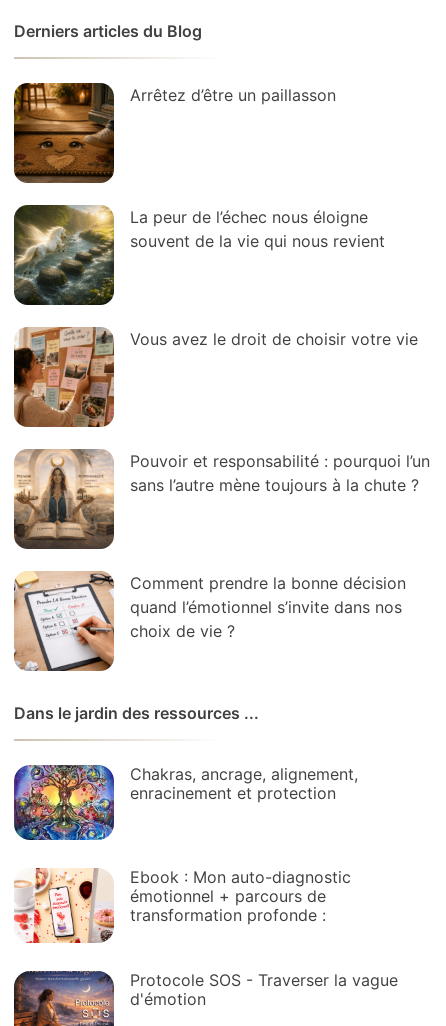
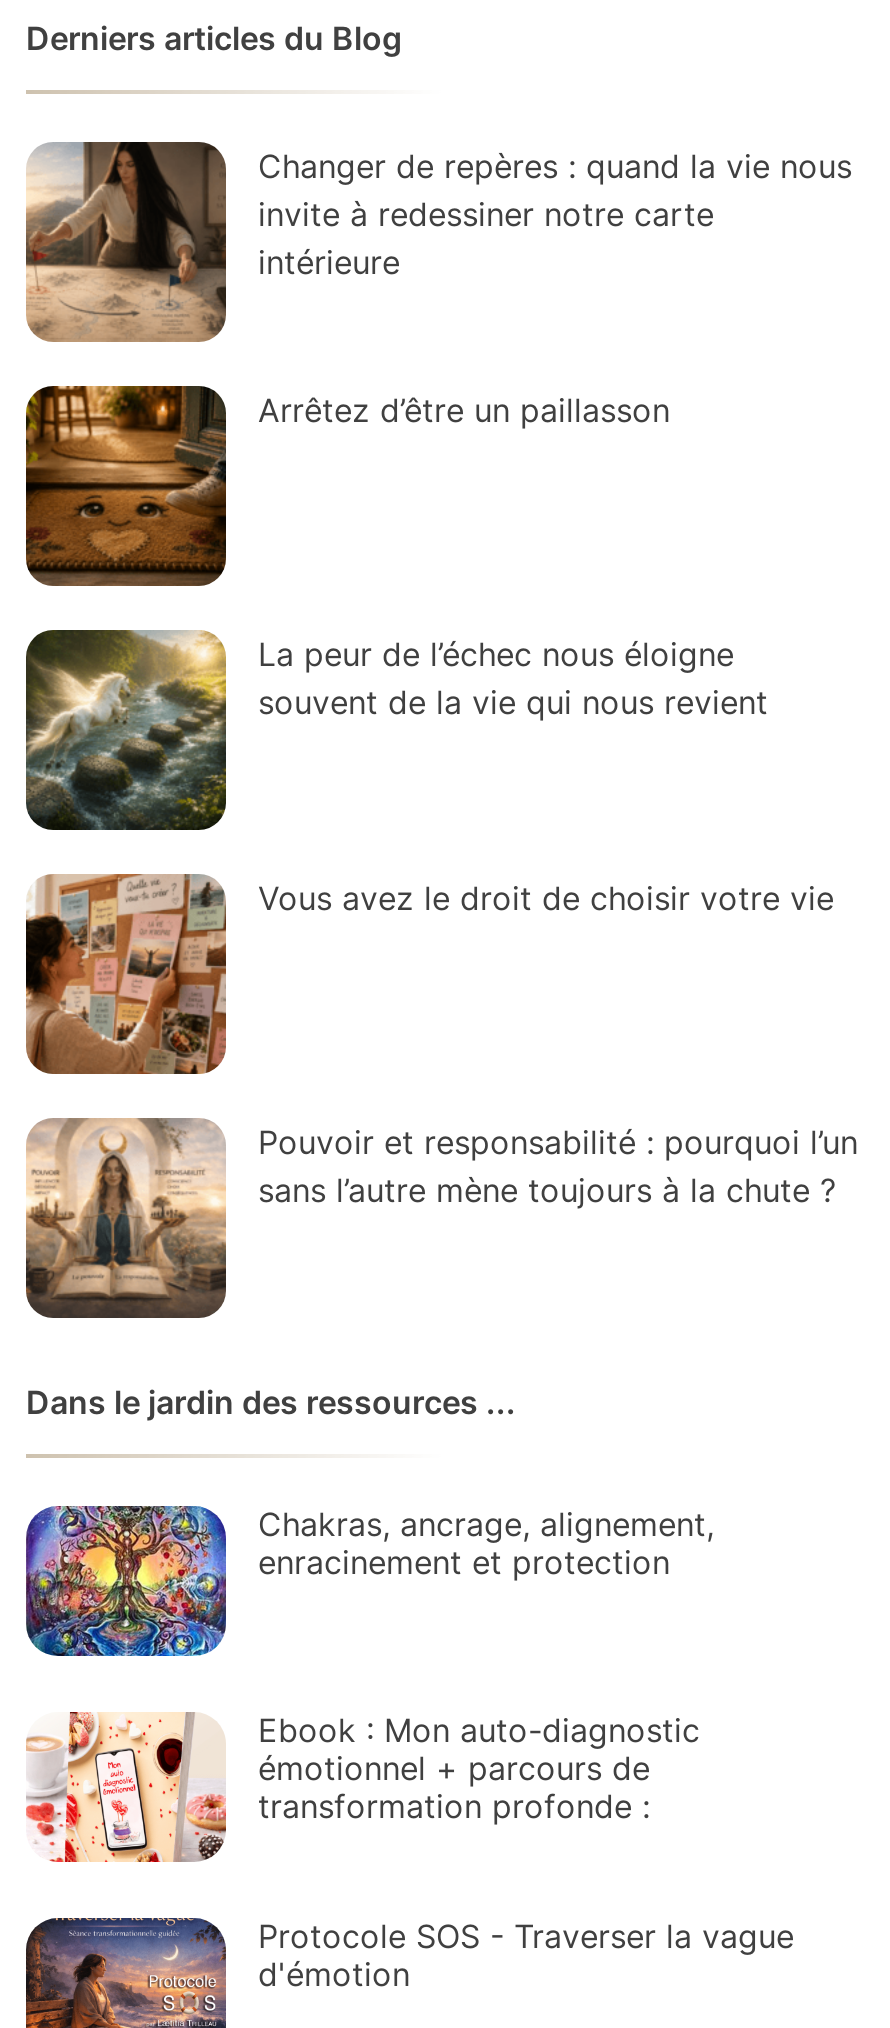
none -> [24,140,852,342] [image] | Changer de repères : quand la vie nous | invite à redessiner notre carte | intérieure
moved [12,81,430,495] -> [22,382,858,1210]: [image] | Arrêtez d’être un paillasson | La peur de l’échec nous éloigne | souvent de la vie qui nous revient | Vous avez le droit de choisir votre vie | Pouvoir et responsabilité : pourquoi l’un | sans l’autre mène toujours à la chute ?
moved [13,448,116,548] -> [24,1116,230,1316]: [image]
[13,571,406,672] [image] | Comment prendre la bonne décision | quand l’émotionnel s’invite dans nos | choix de vie ? -> none

